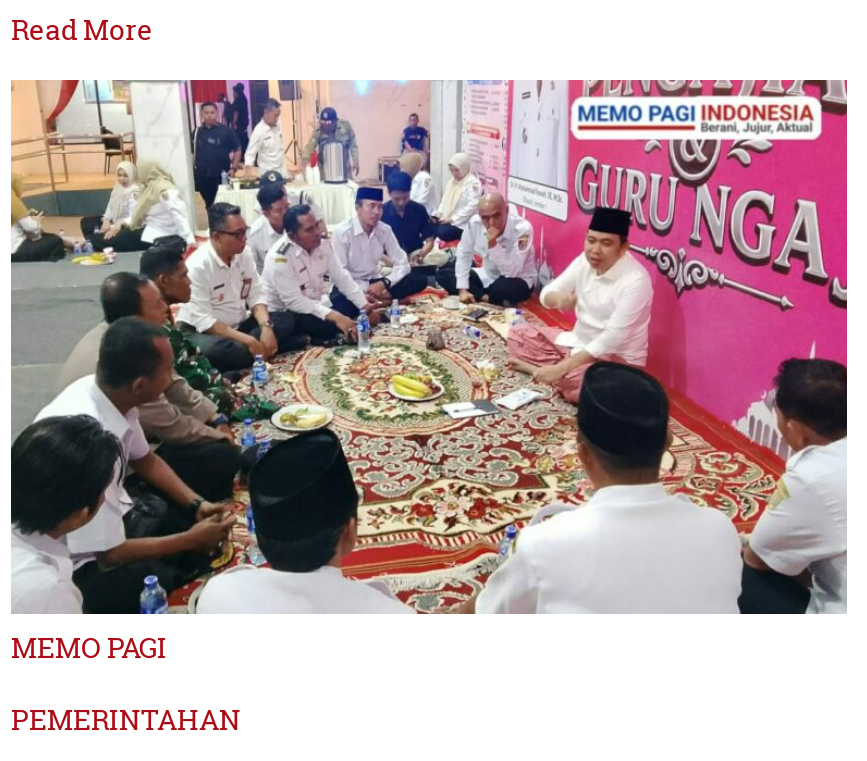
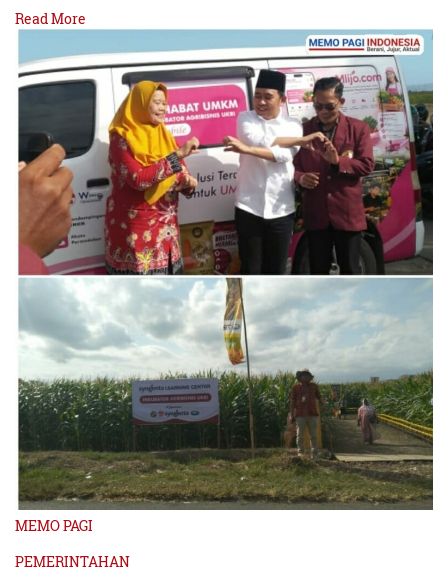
[9,53,849,615] [image] -> [15,29,434,511] [image]

